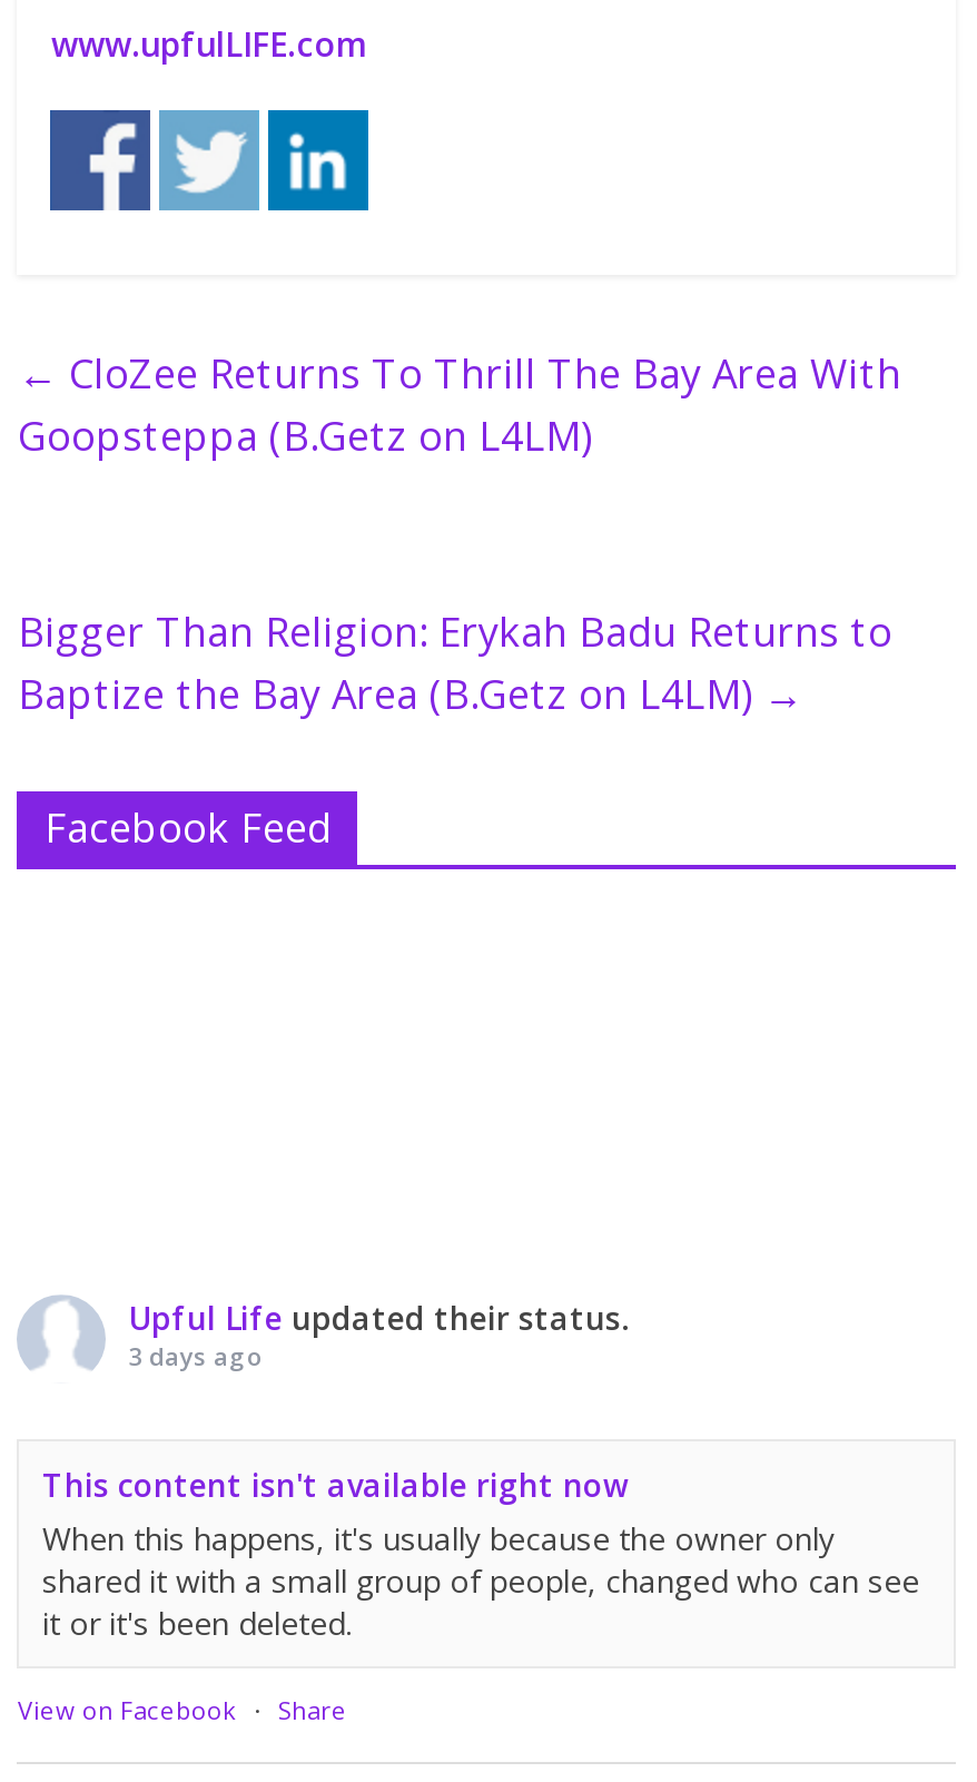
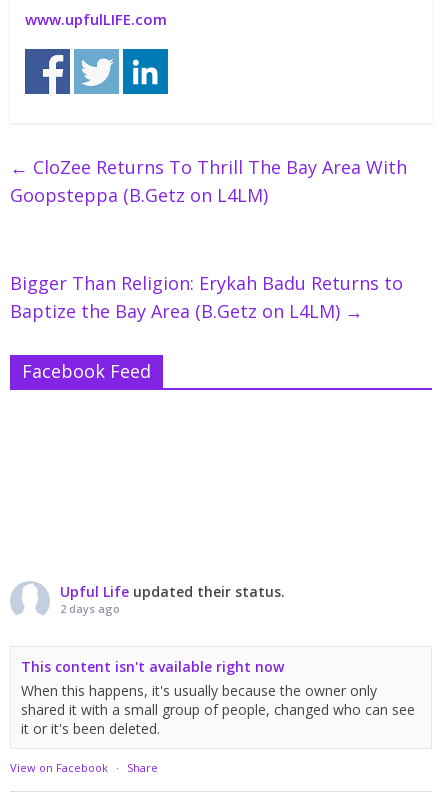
[129,1340,262,1373] 3 days ago -> [60,601,120,616] 2 days ago

